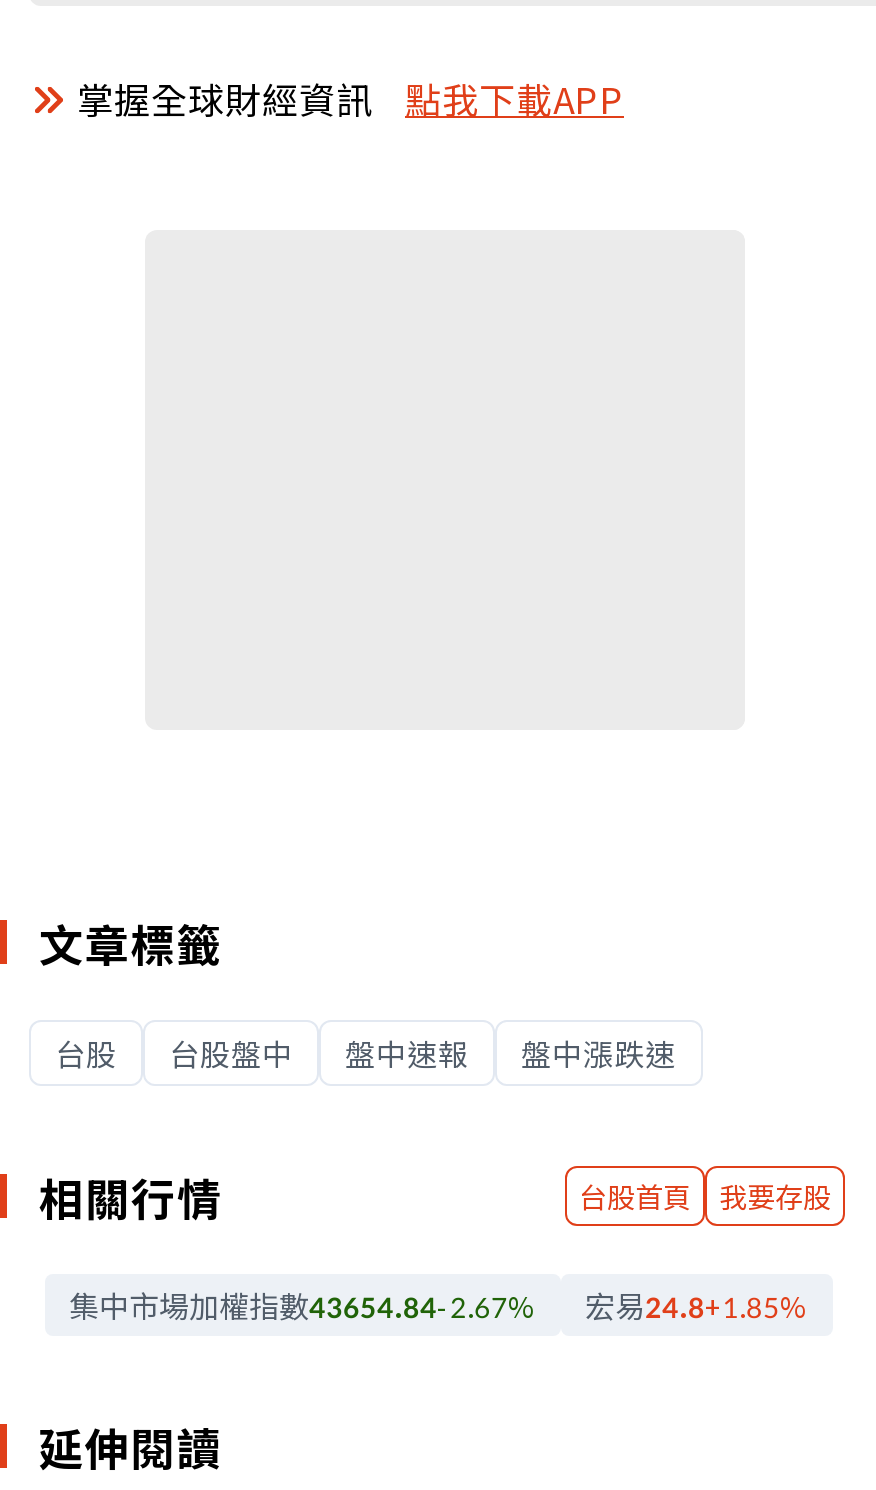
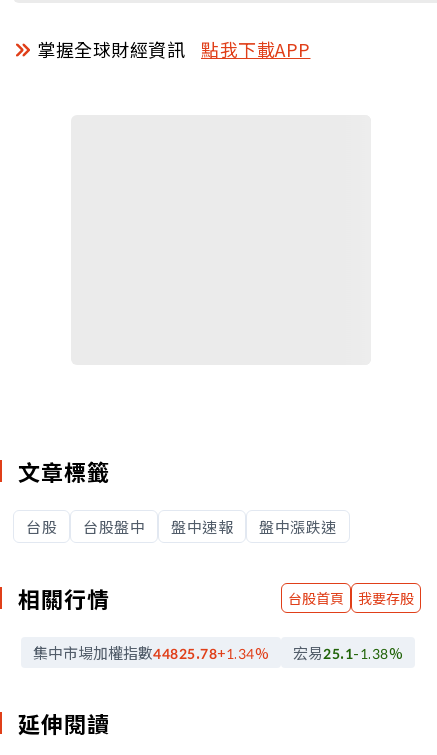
[69,1284,537,1326] 集中市場加權指數43654.84-2.67% -> [33,642,269,663] 集中市場加權指數44825.78+1.34%
[585,1284,809,1326] 宏易24.8+1.85% -> [293,642,403,663] 宏易25.1-1.38%

